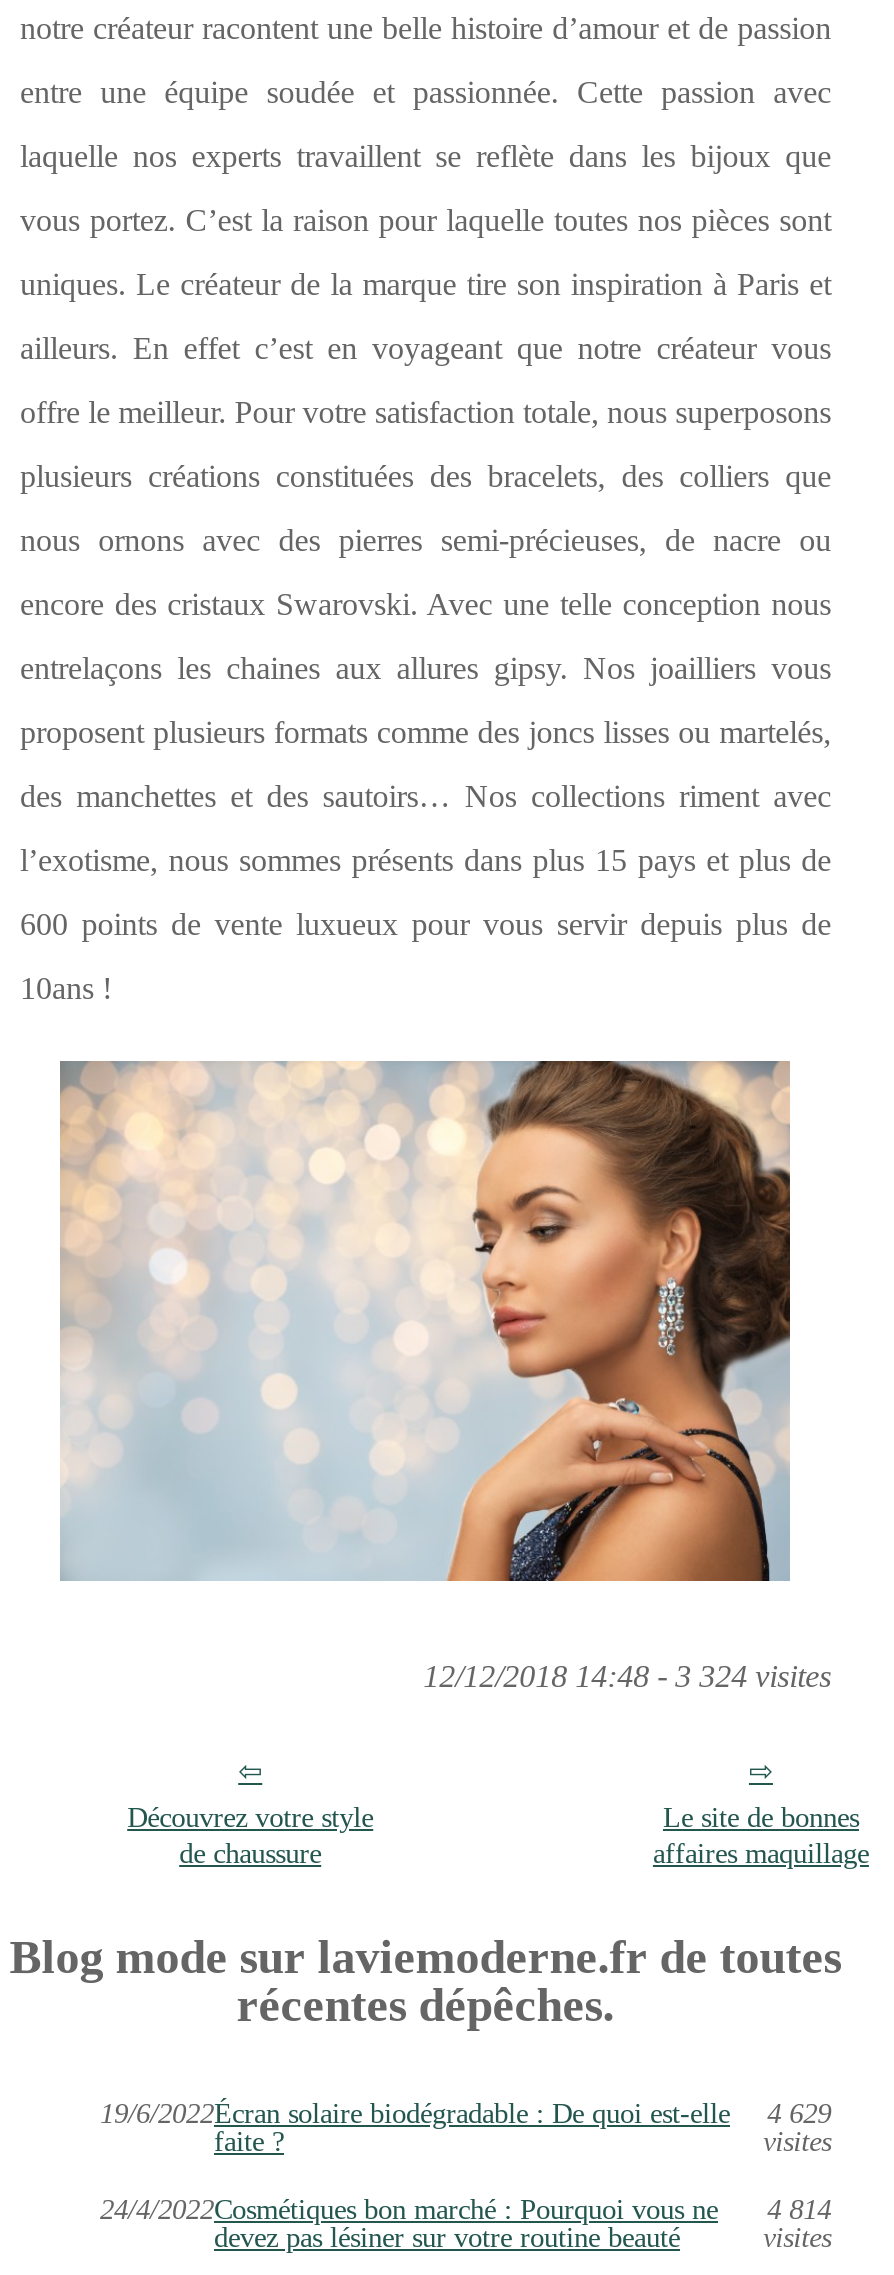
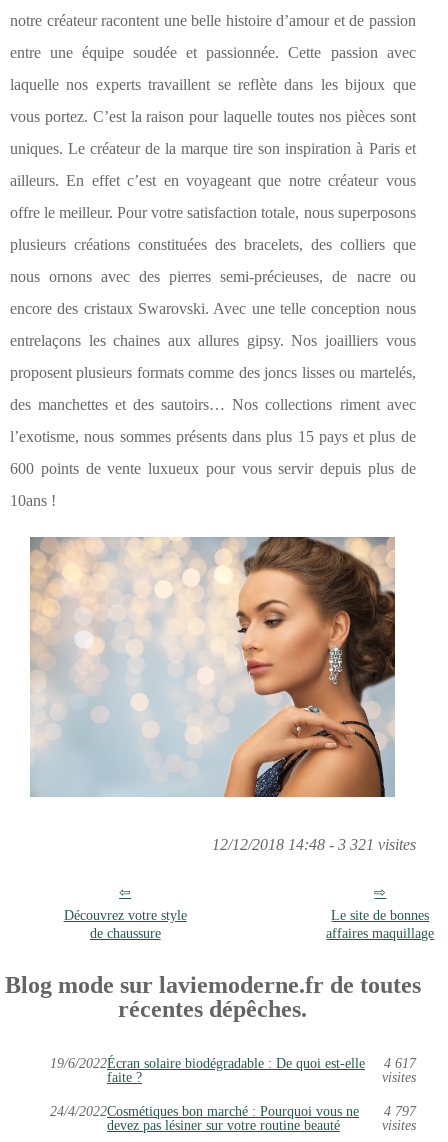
[423,1659,831,1693] 12/12/2018 14:48 - 3 324 visites -> [212,836,416,853] 12/12/2018 14:48 - 3 321 visites
[100,2098,831,2130] 19/6/2022Écran solaire biodégradable : De quoi est-elle 4 629 -> [50,1055,416,1071] 19/6/2022Écran solaire biodégradable : De quoi est-elle 4 617
[100,2194,831,2226] 24/4/2022Cosmétiques bon marché : Pourquoi vous ne 4 814 -> [50,1103,416,1119] 24/4/2022Cosmétiques bon marché : Pourquoi vous ne 4 797

